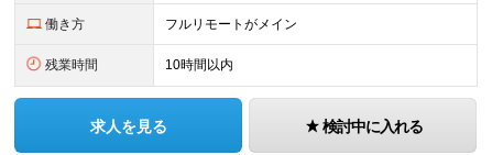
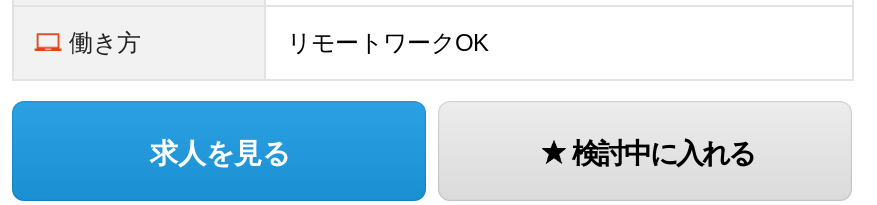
[46,16,298,73] フルリモートがメイン | 残業時間 | 10時間以内 -> [287,29,489,57] リモートワークOK

